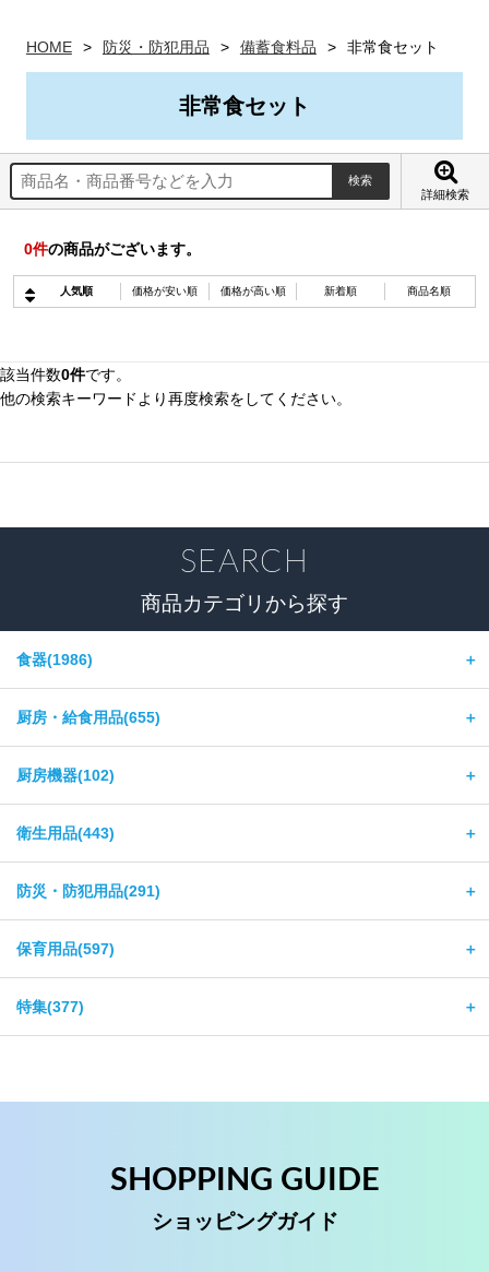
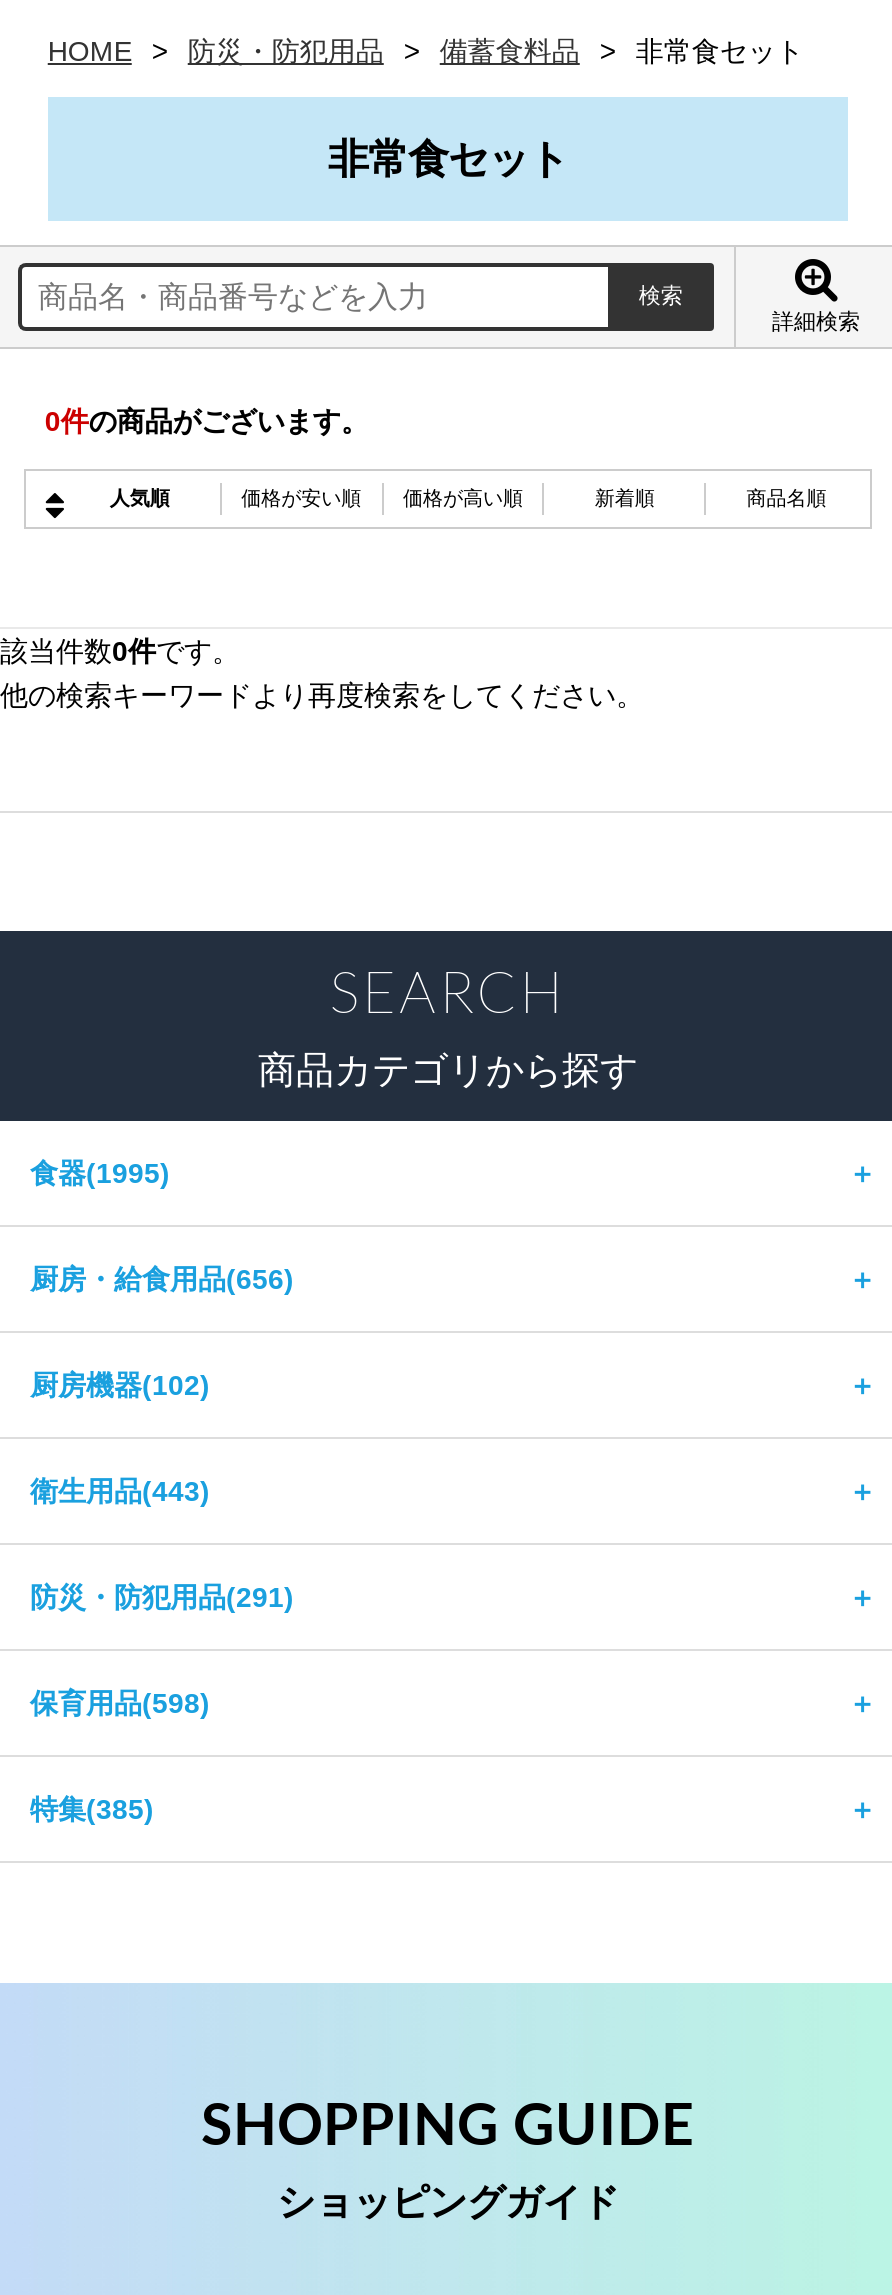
[16,651,93,669] 食器(1986) -> [30,1158,170,1190] 食器(1995)
[16,709,160,727] 厨房・給食用品(655) -> [30,1264,294,1296] 厨房・給食用品(656)
[16,941,115,958] 保育用品(597) -> [30,1688,210,1720] 保育用品(598)
[16,998,84,1016] 特集(377) -> [30,1794,154,1826] 特集(385)

